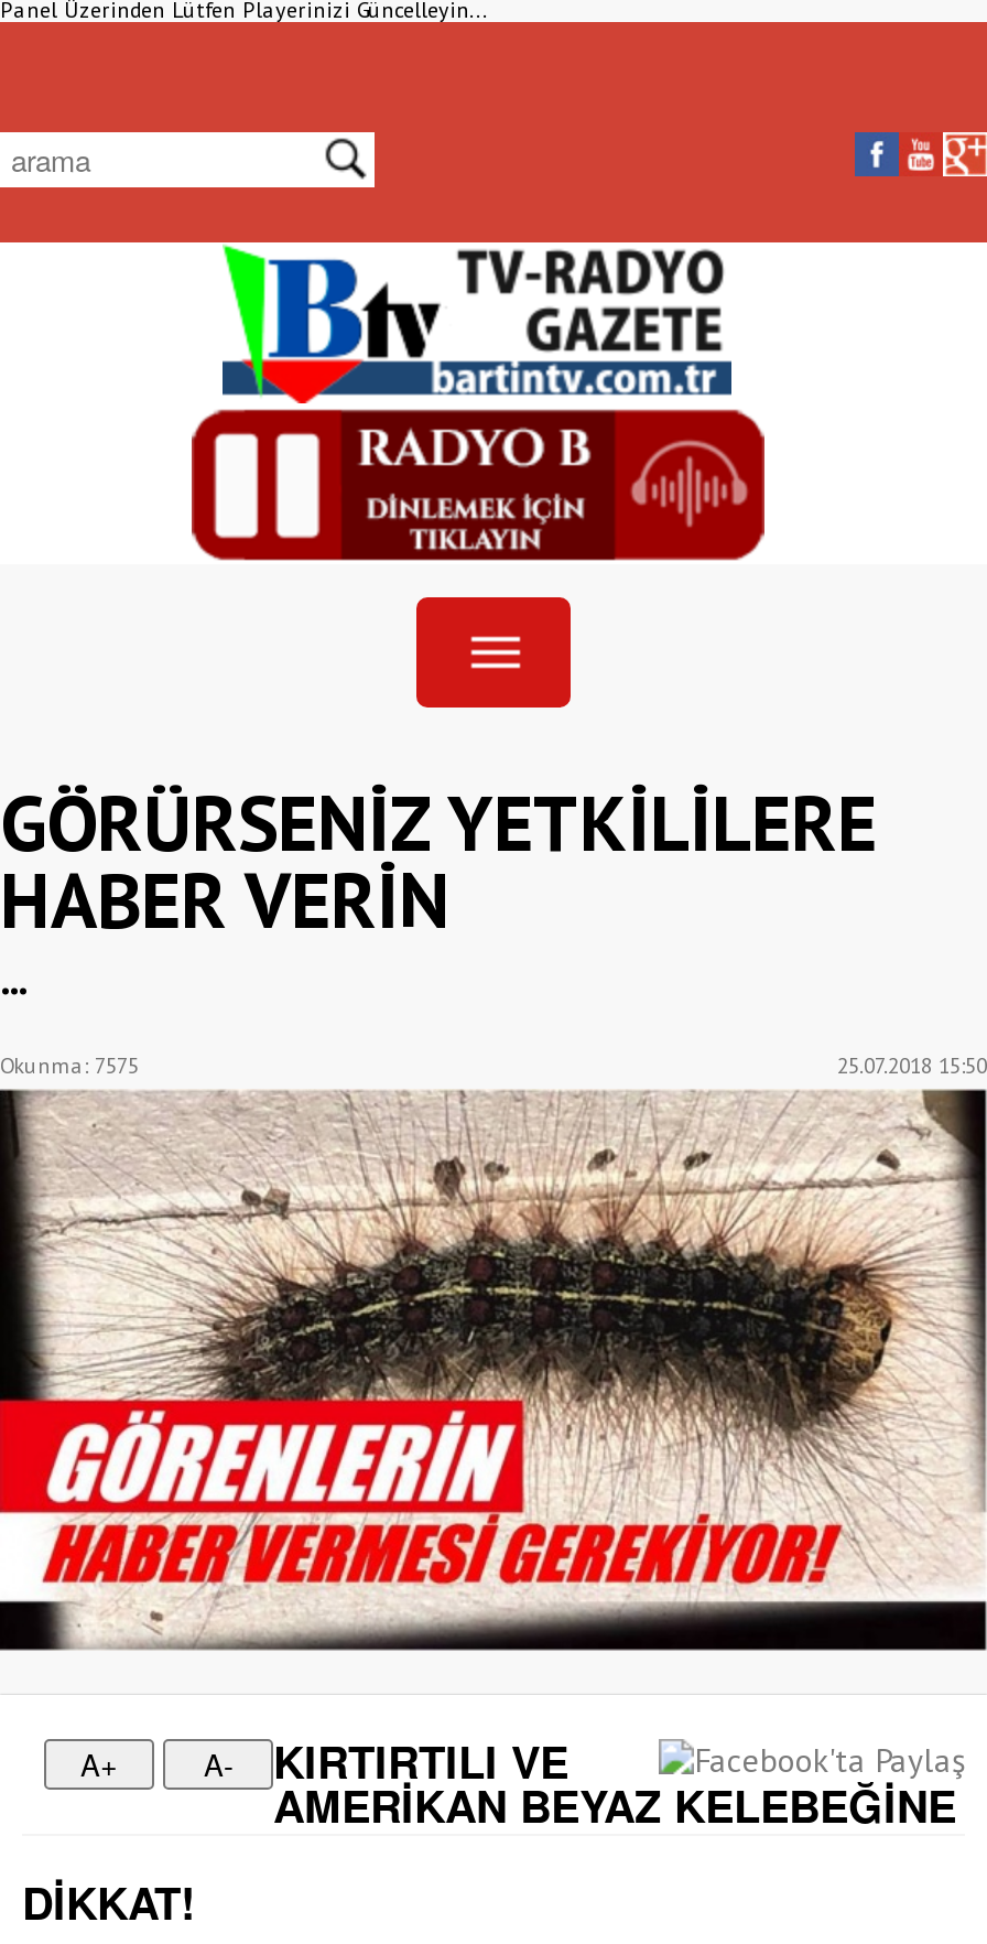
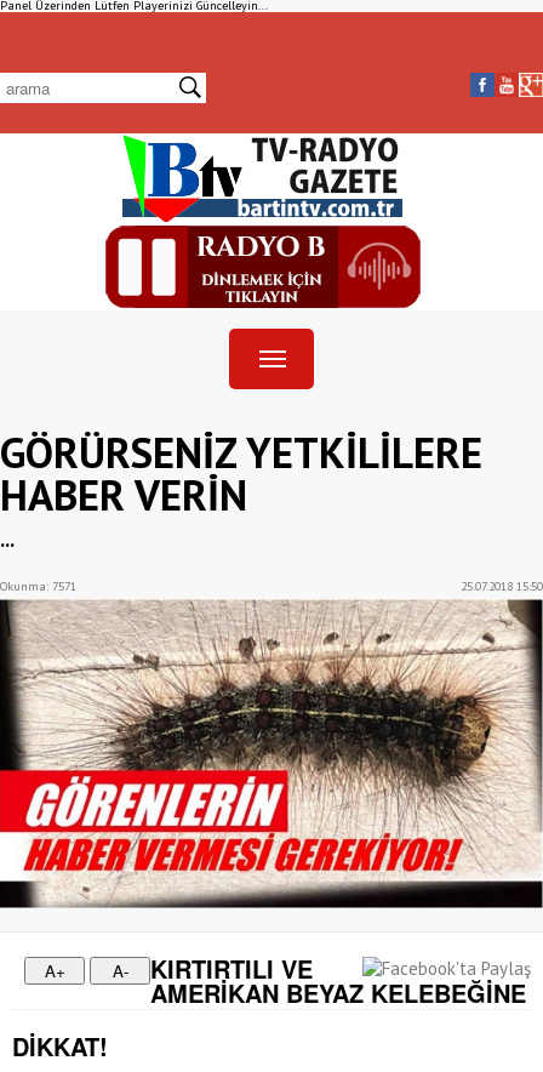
[0,1051,139,1080] Okunma: 7575 -> [0,578,76,594] Okunma: 7571

